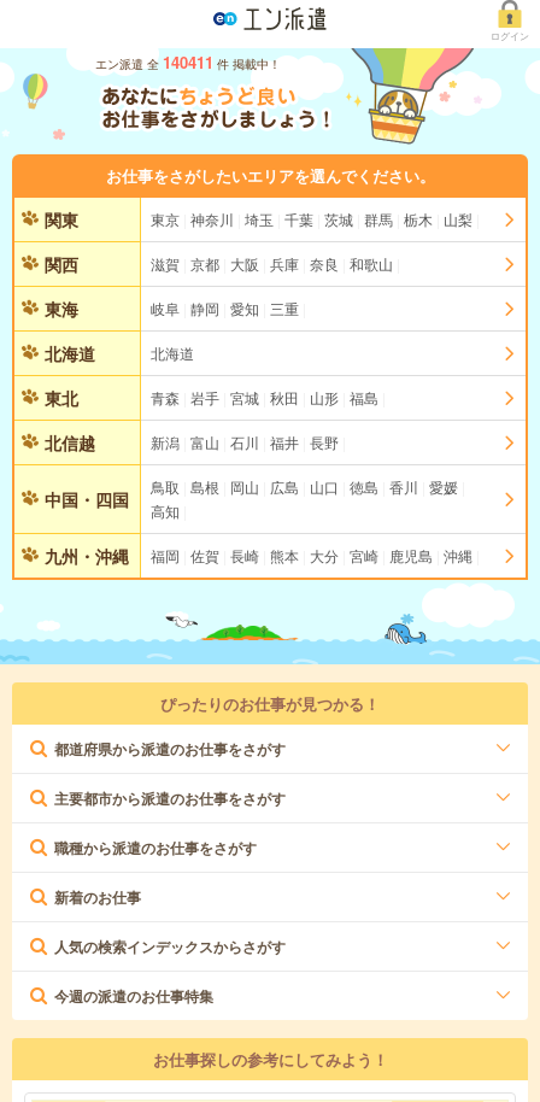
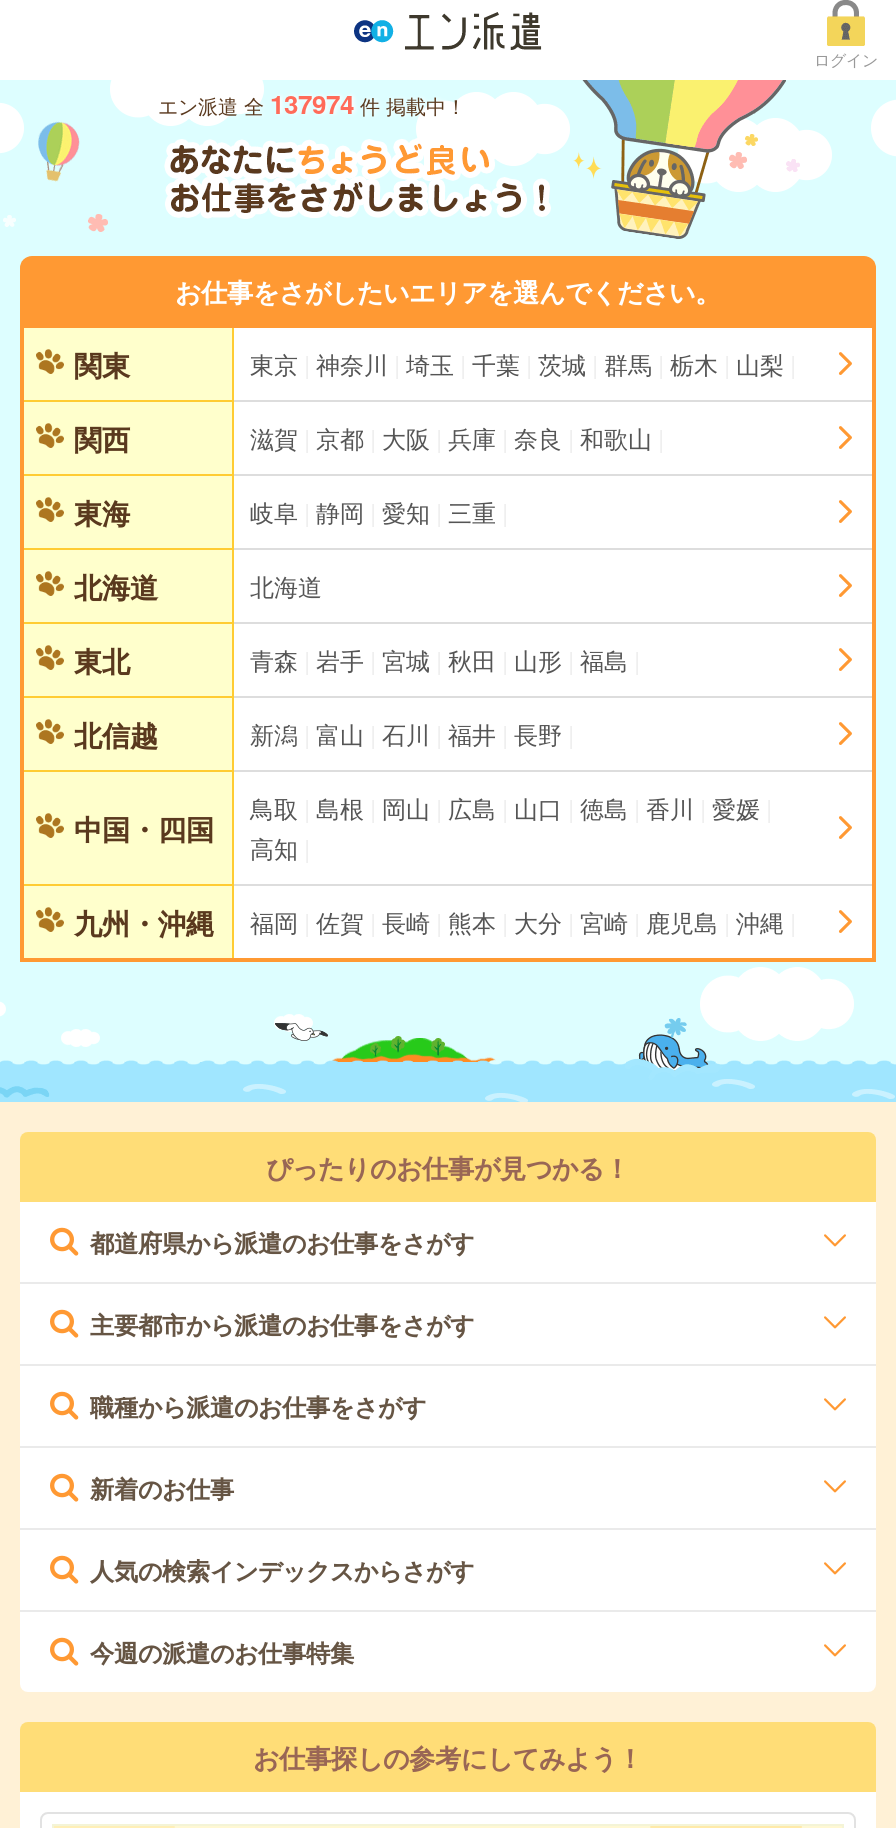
[95,51,281,74] エン派遣 全 140411 件 掲載中！ -> [158,85,466,123] エン派遣 全 137974 件 掲載中！

